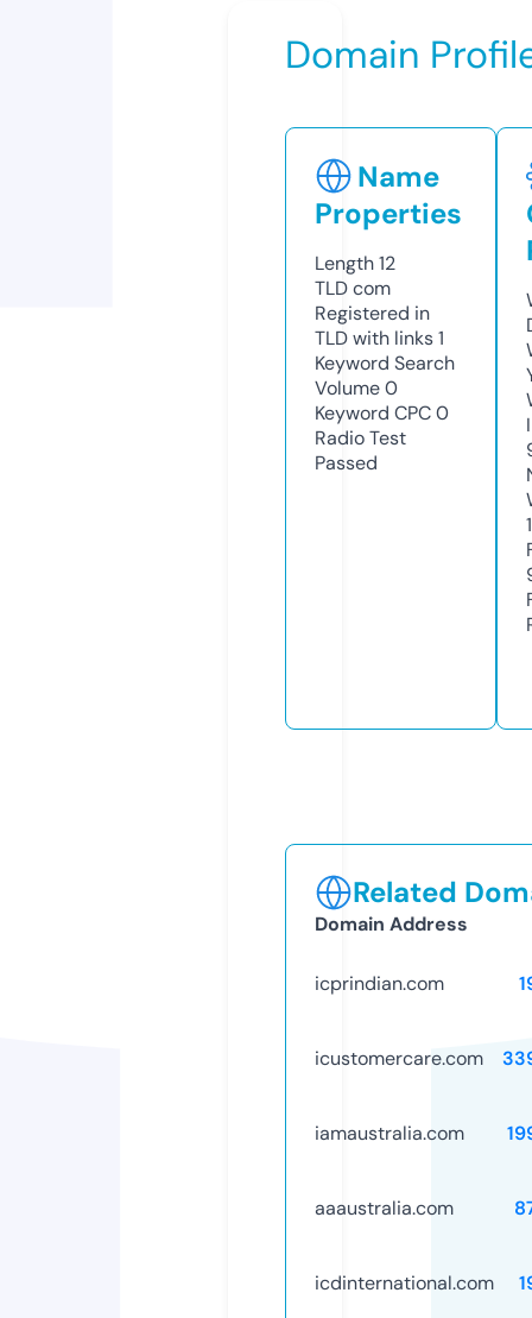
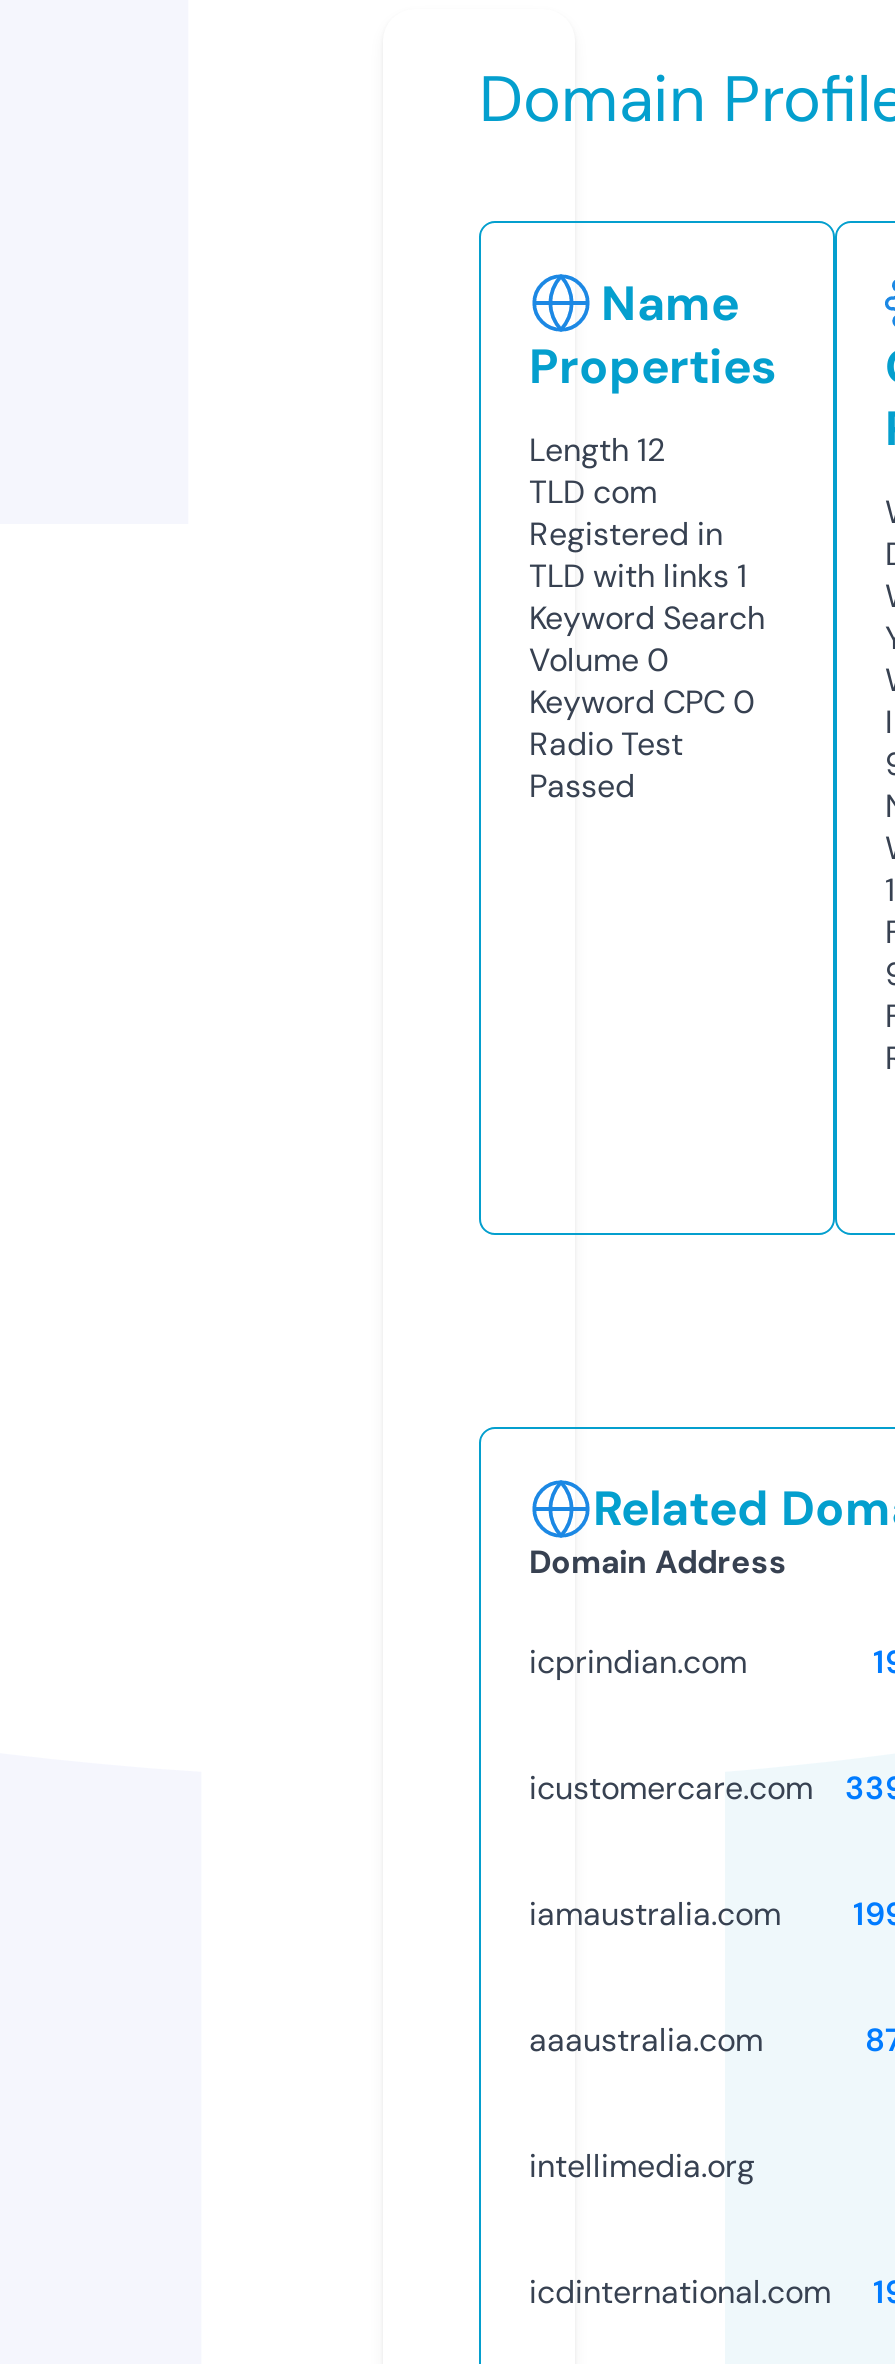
none -> [529,2145,755,2187] intellimedia.org

